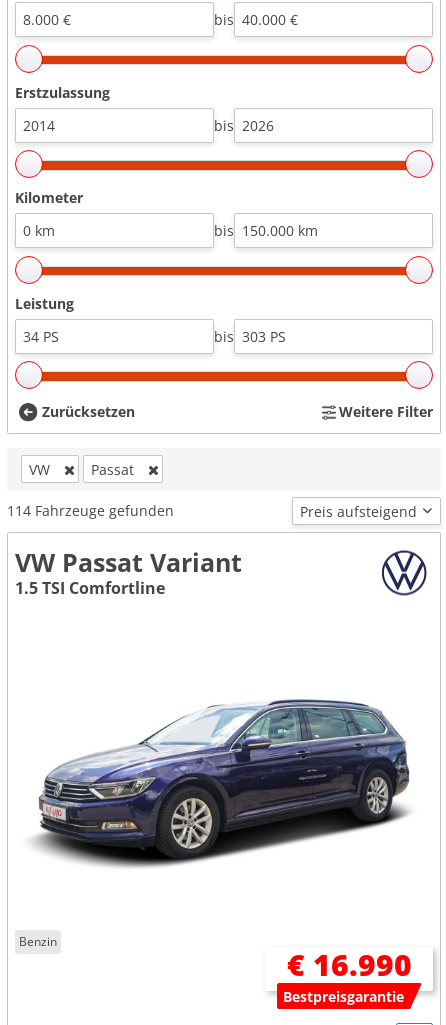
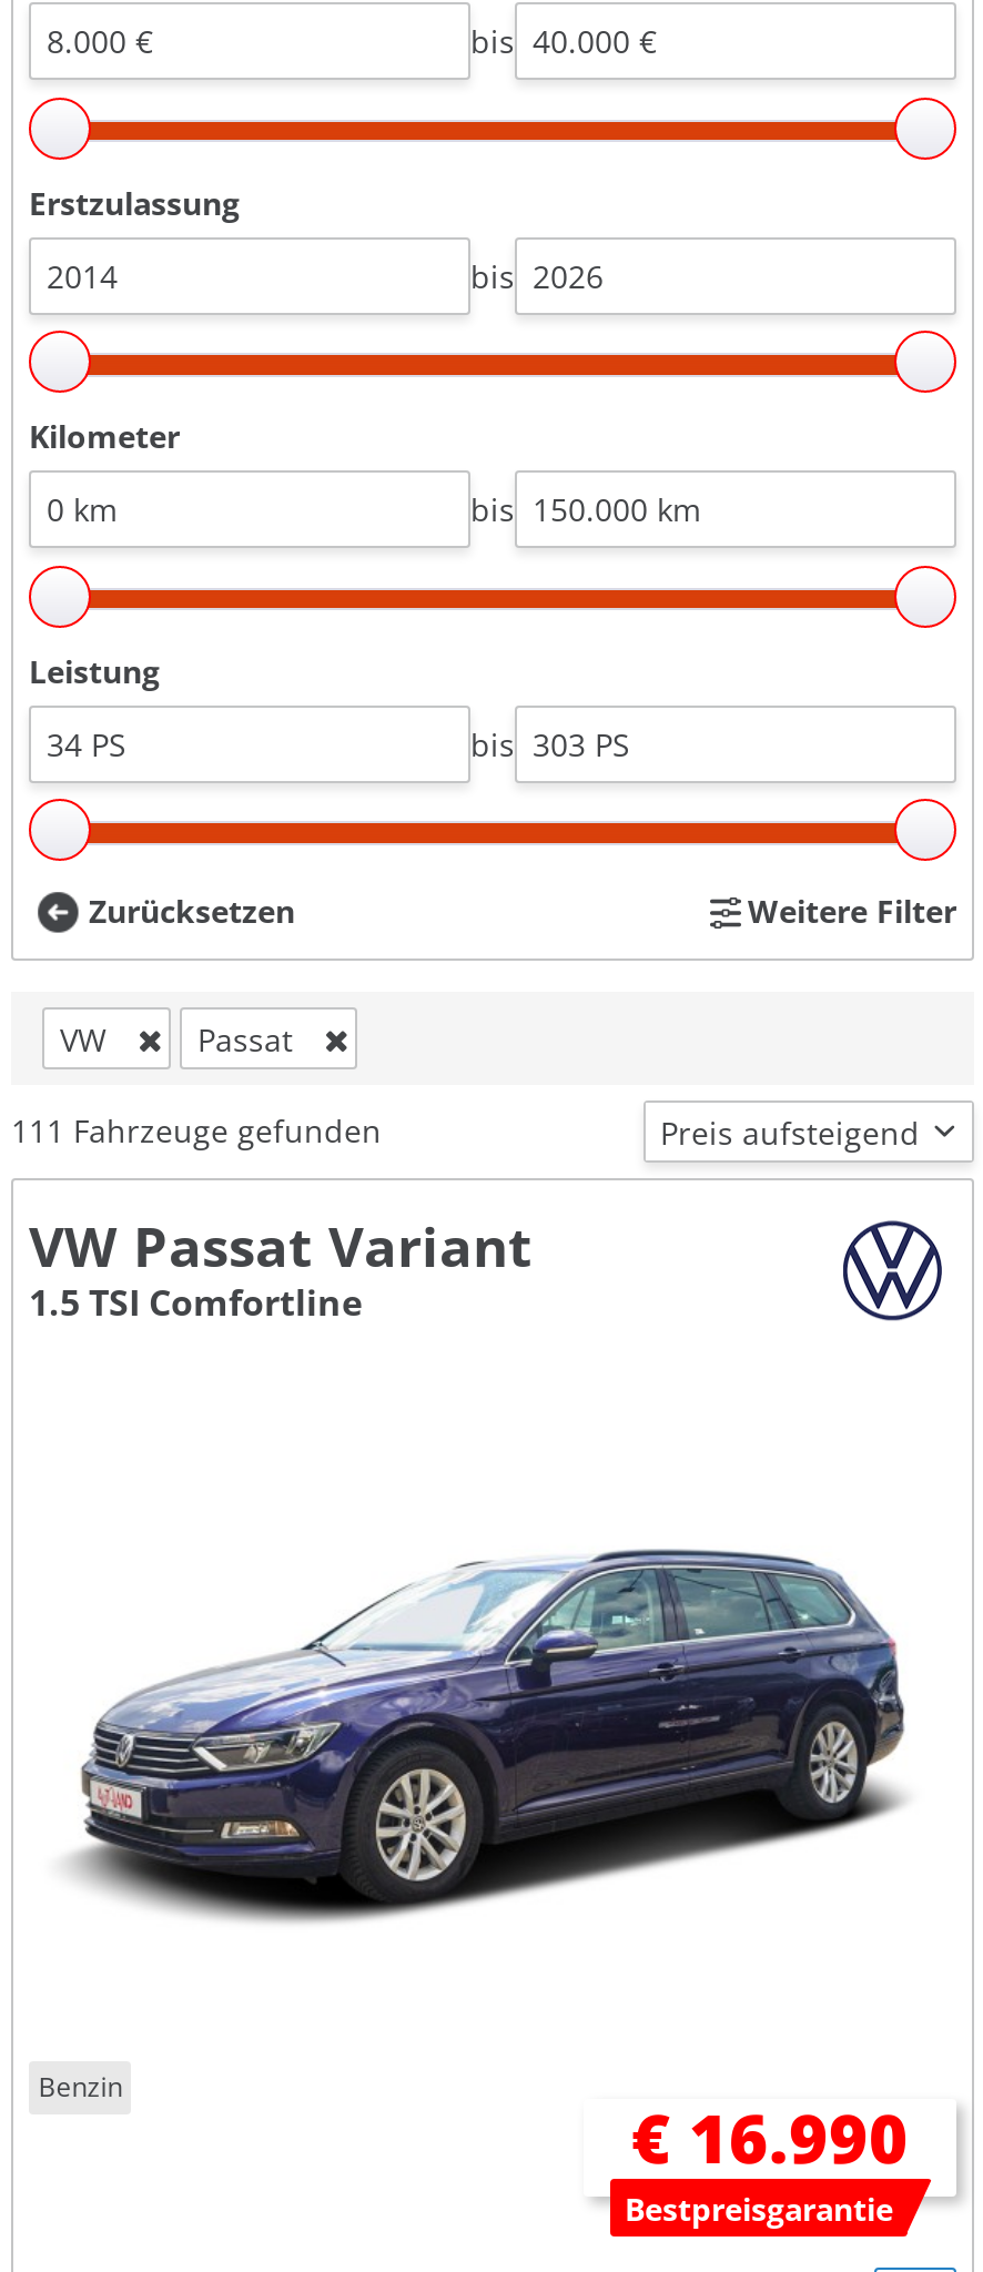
[7,501,174,520] 114 Fahrzeuge gefunden -> [11,1110,382,1152] 111 Fahrzeuge gefunden

